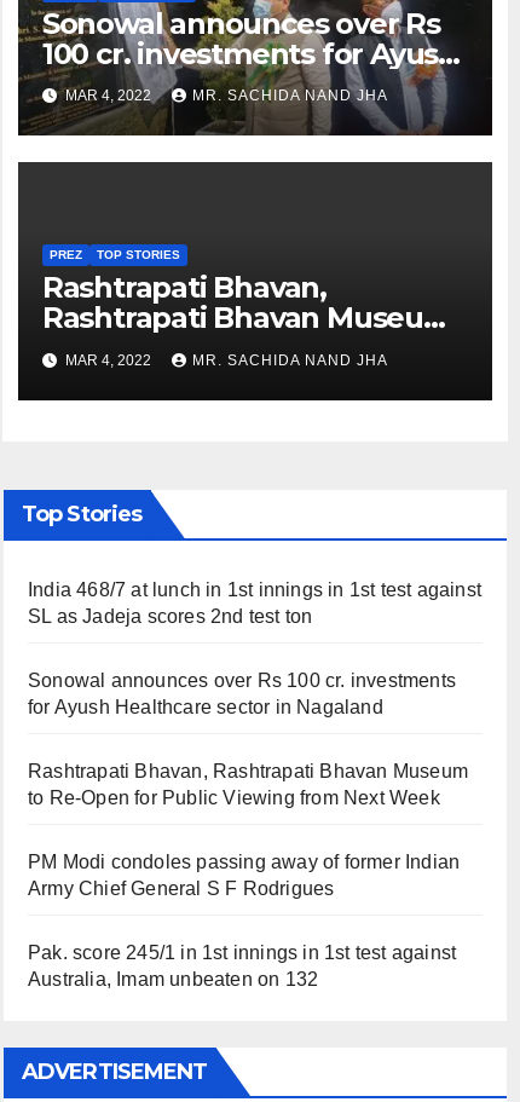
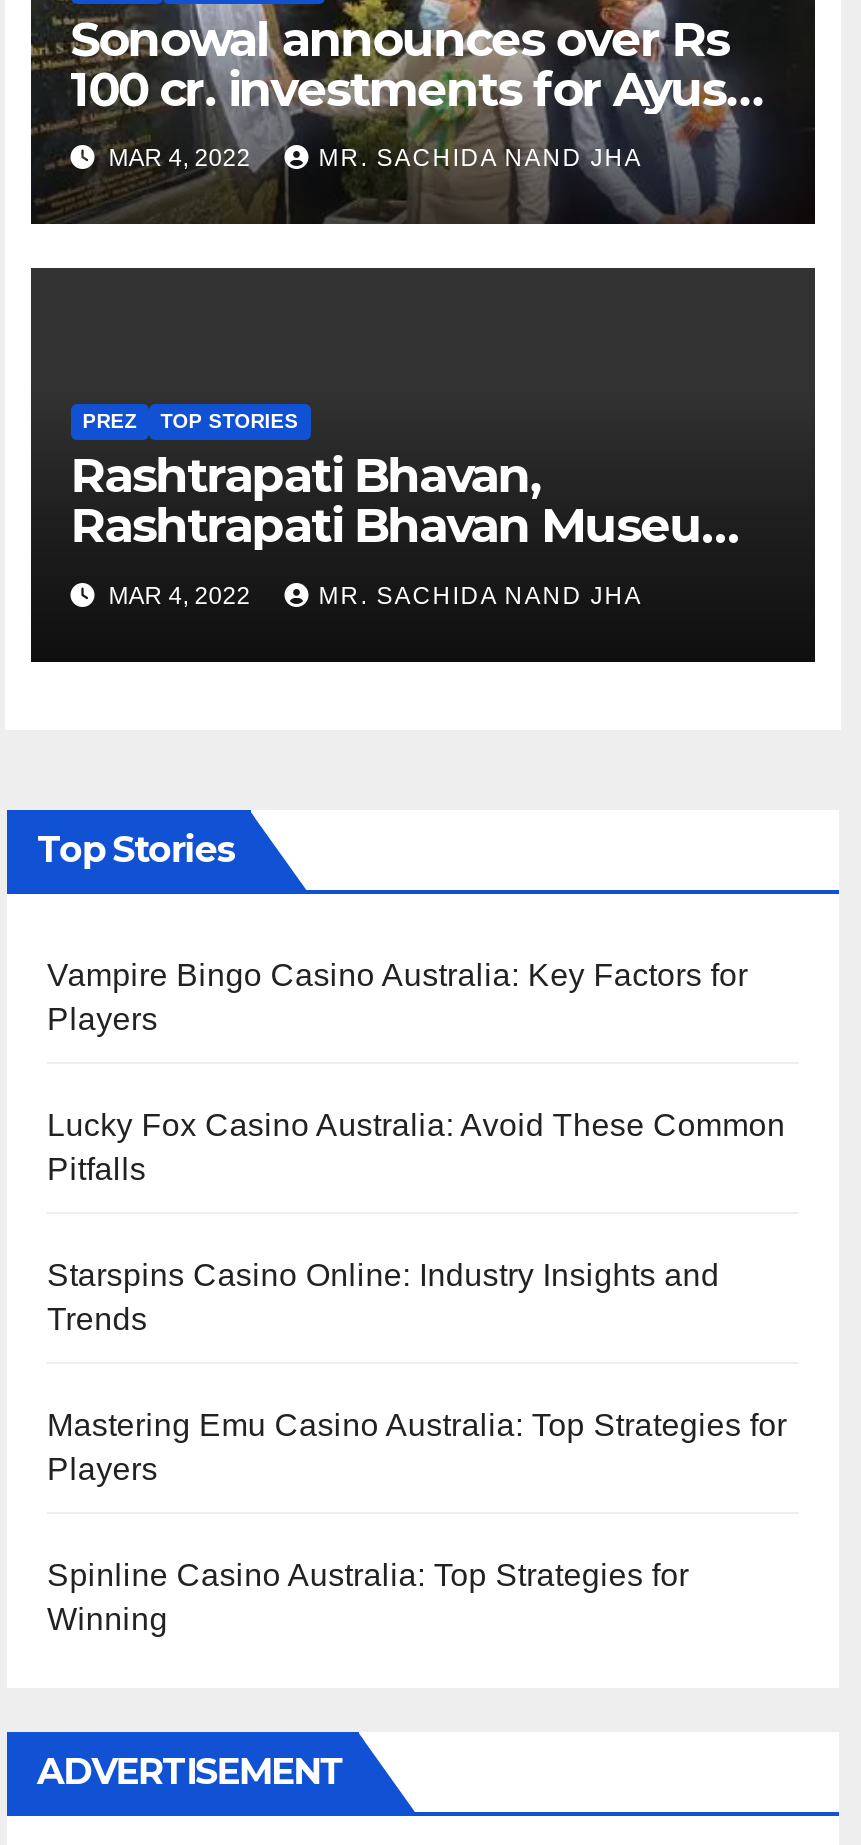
[28,579,481,627] India 468/7 at lunch in 1st innings in 1st test against | SL as Jadeja scores 2nd test ton -> [47,958,748,1036] Vampire Bingo Casino Australia: Key Factors for | Players
[28,670,456,717] Sonowal announces over Rs 100 cr. investments | for Ayush Healthcare sector in Nagaland -> [47,1108,785,1186] Lucky Fox Casino Australia: Avoid These Common | Pitfalls
[28,761,468,808] Rashtrapati Bhavan, Rashtrapati Bhavan Museum | to Re-Open for Public Viewing from Next Week -> [47,1258,719,1336] Starspins Casino Online: Industry Insights and | Trends
[28,852,460,899] PM Modi condoles passing away of former Indian | Army Chief General S F Rodrigues -> [47,1408,787,1486] Mastering Emu Casino Australia: Top Strategies for | Players
[28,942,456,990] Pak. score 245/1 in 1st innings in 1st test against | Australia, Imam unbeaten on 132 -> [47,1558,689,1636] Spinline Casino Australia: Top Strategies for | Winning

